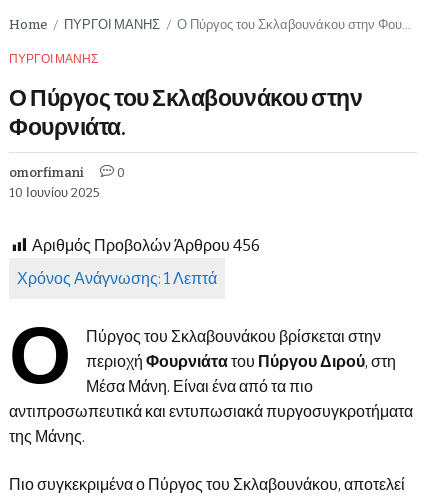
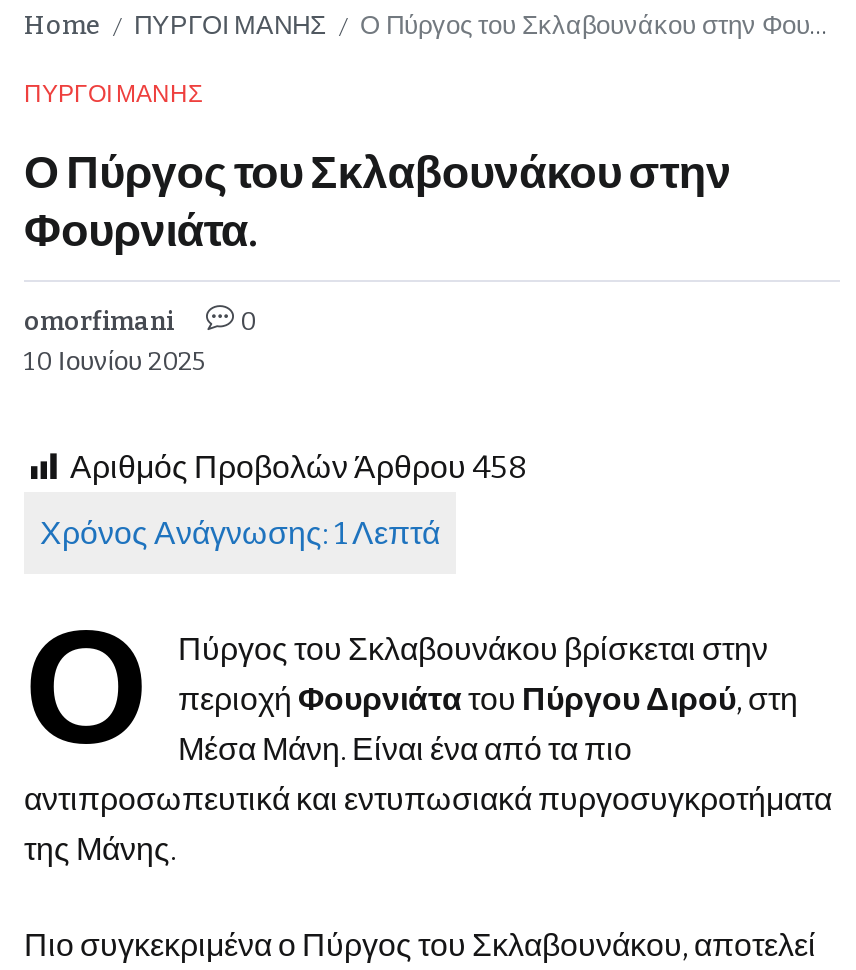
[32,236,260,255] Αριθμός Προβολών Άρθρου 456 -> [70,449,526,487] Αριθμός Προβολών Άρθρου 458

